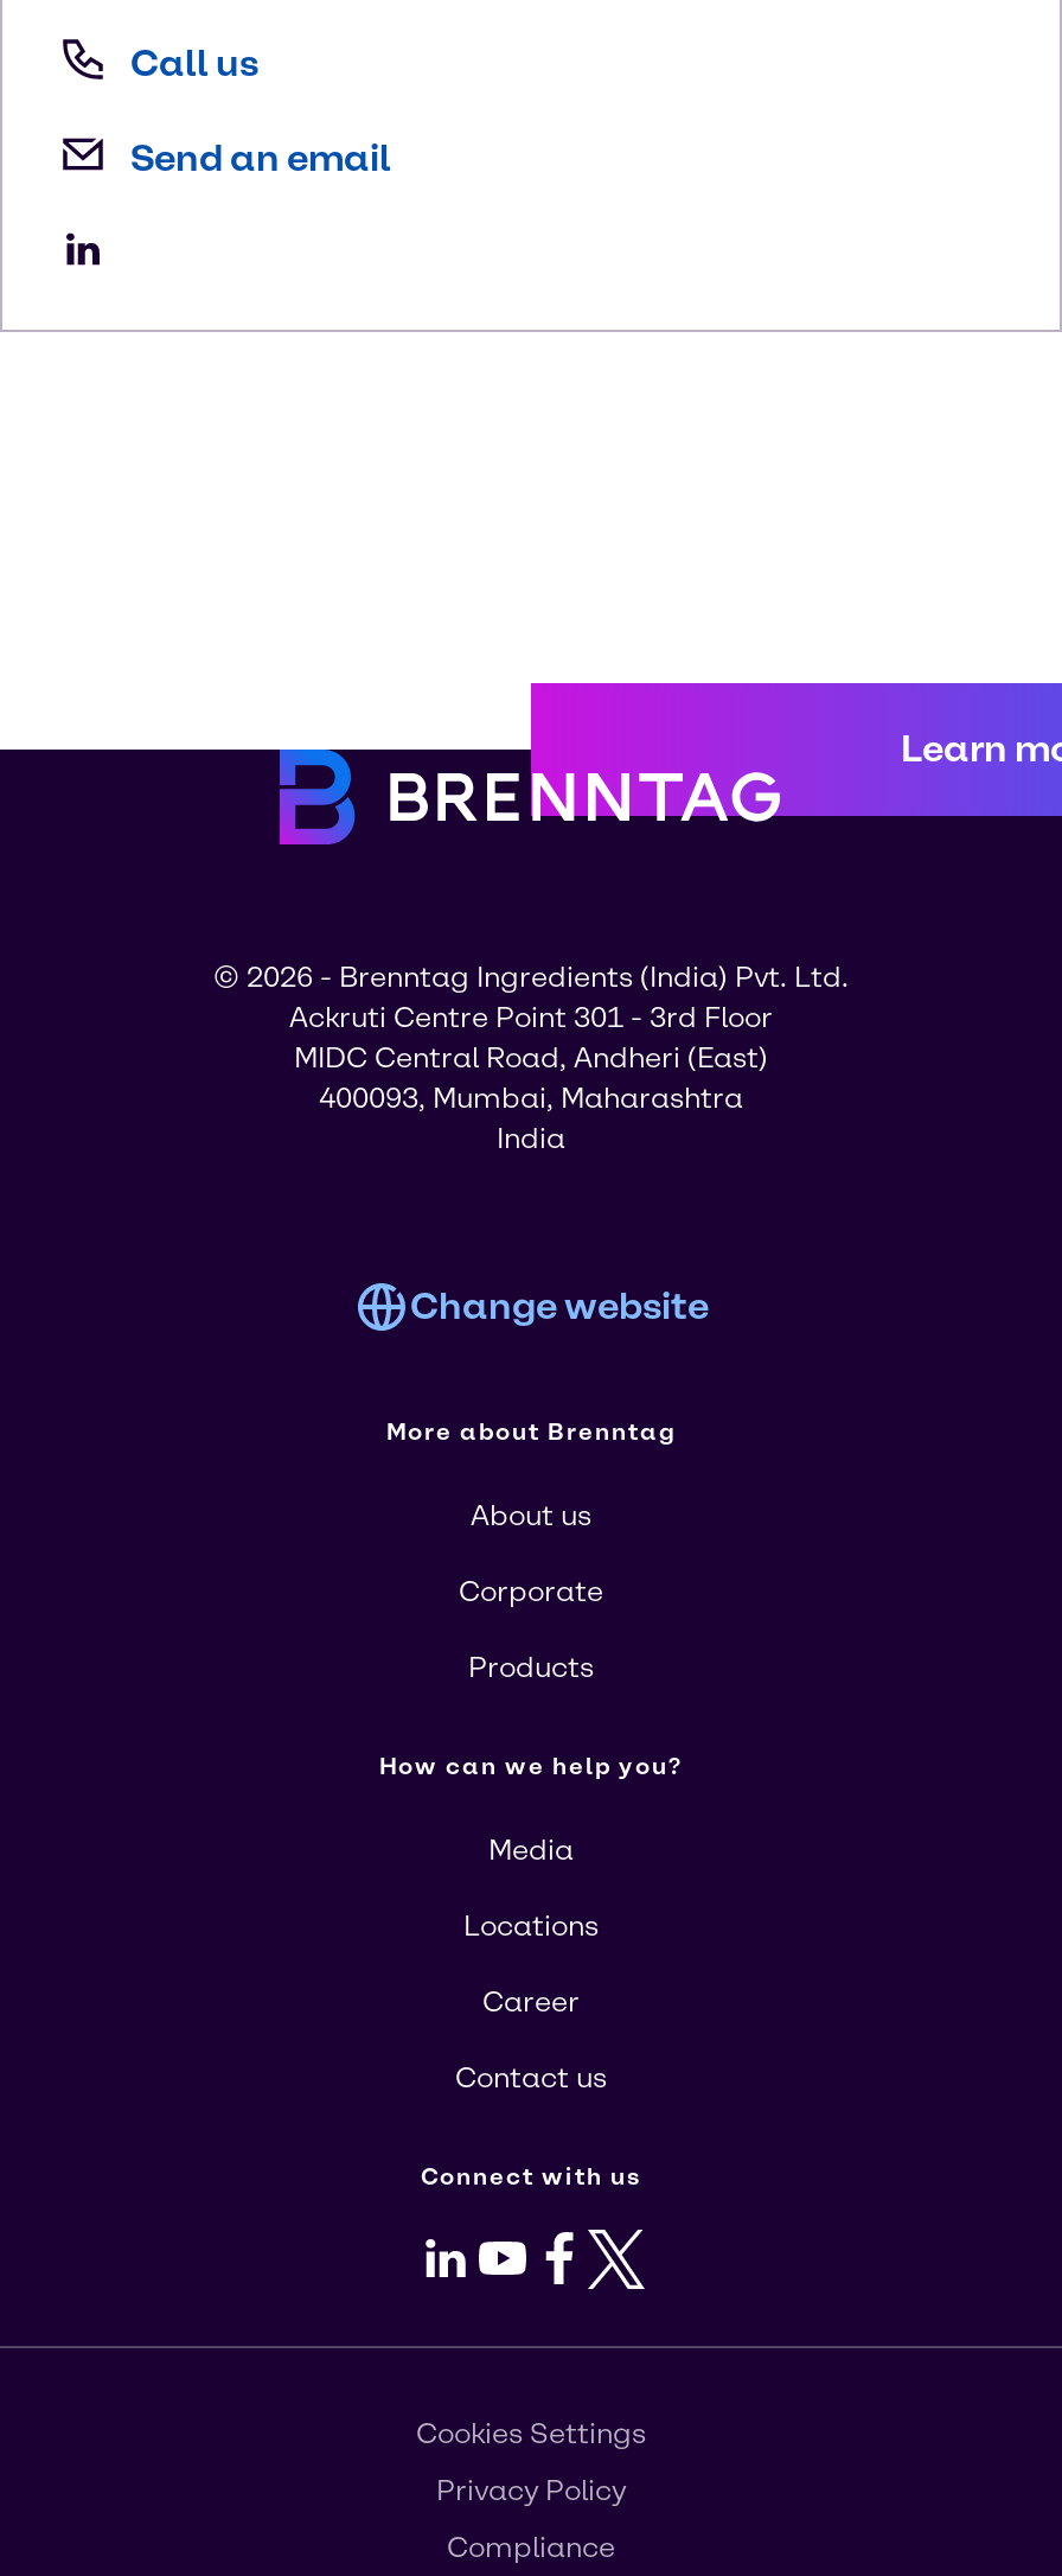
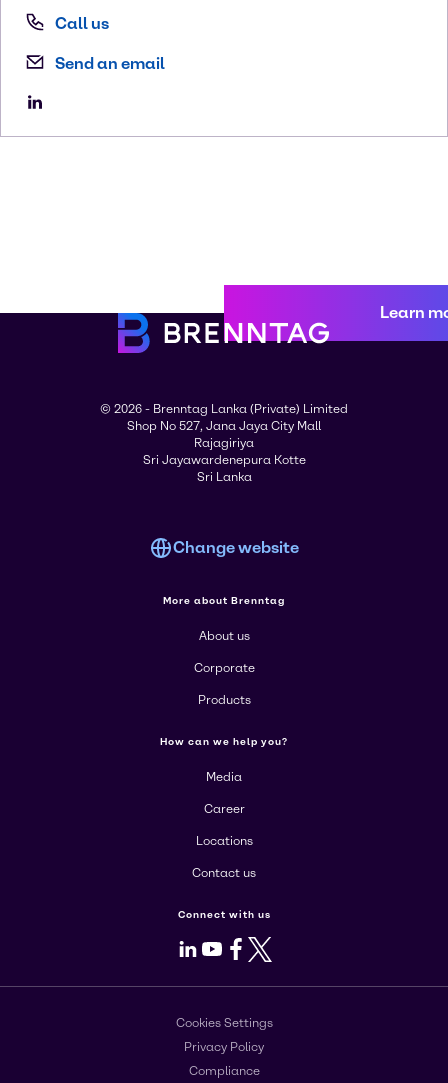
[213,961,849,1155] © 2026 - Brenntag Ingredients (India) Pvt. Ltd. | Ackruti Centre Point 301 - 3rd Floor | MIDC Central Road, Andheri (East) | 400093, Mumbai, Maharashtra | India -> [100,402,348,484] © 2026 - Brenntag Lanka (Private) Limited | Shop No 527, Jana Jaya City Mall | Rajagiriya | Sri Jayawardenepura Kotte | Sri Lanka
moved [463,1909,599,1943] -> [195,834,252,848]: Locations
moved [482,1985,580,2019] -> [203,802,244,816]: Career

